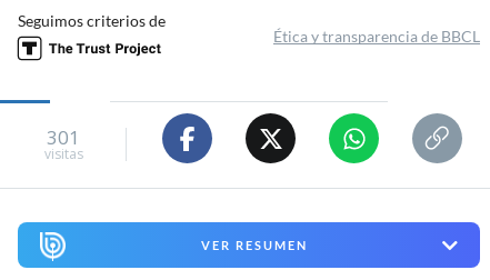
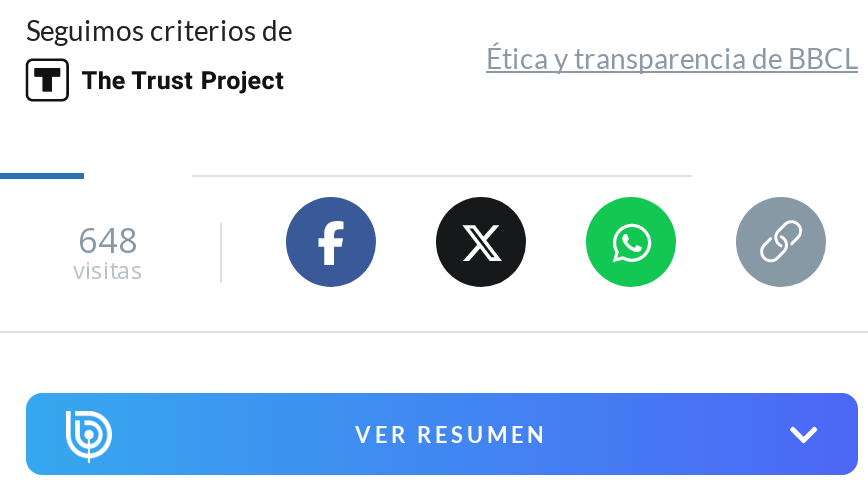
[47,124,80,150] 301 -> [78,217,138,263] 648

